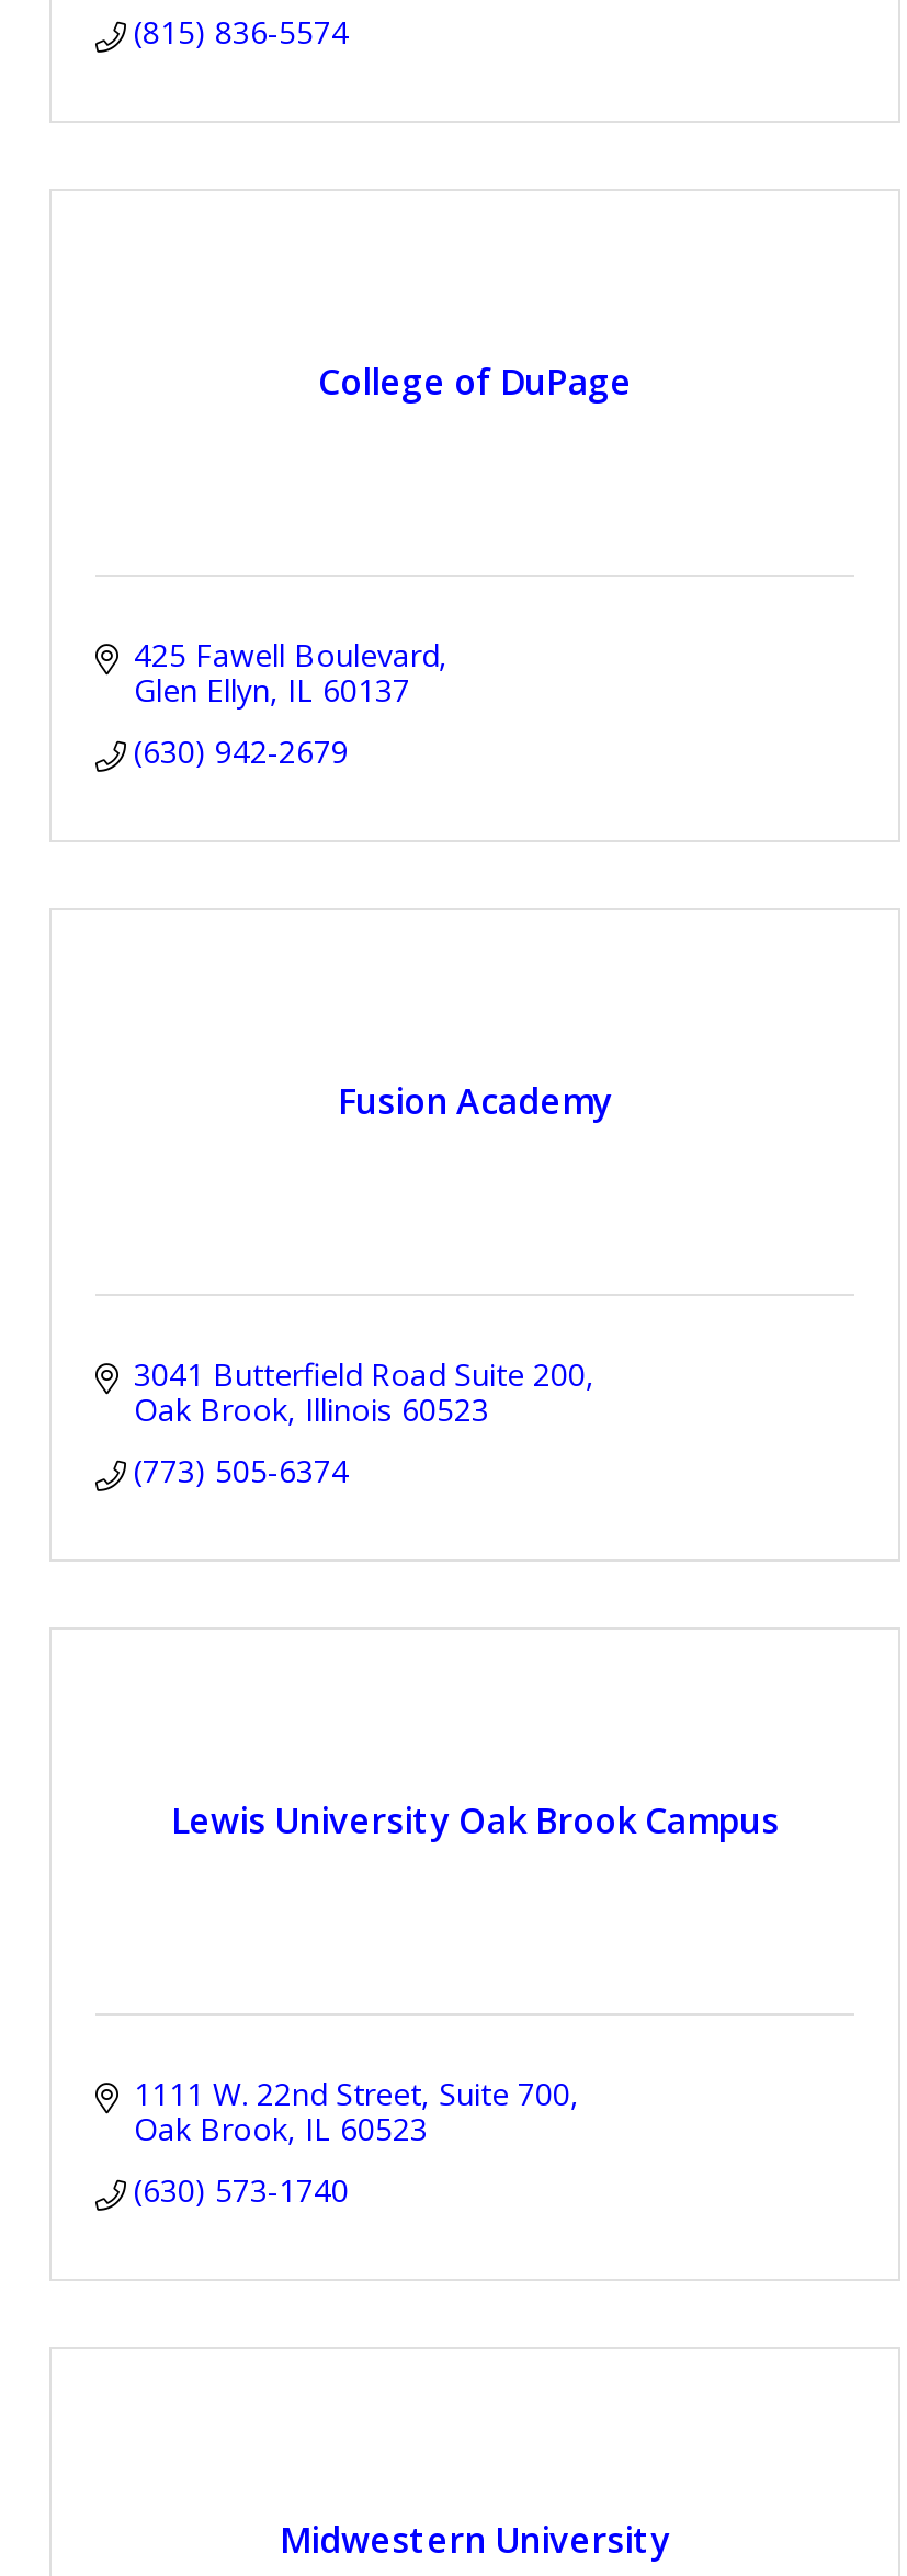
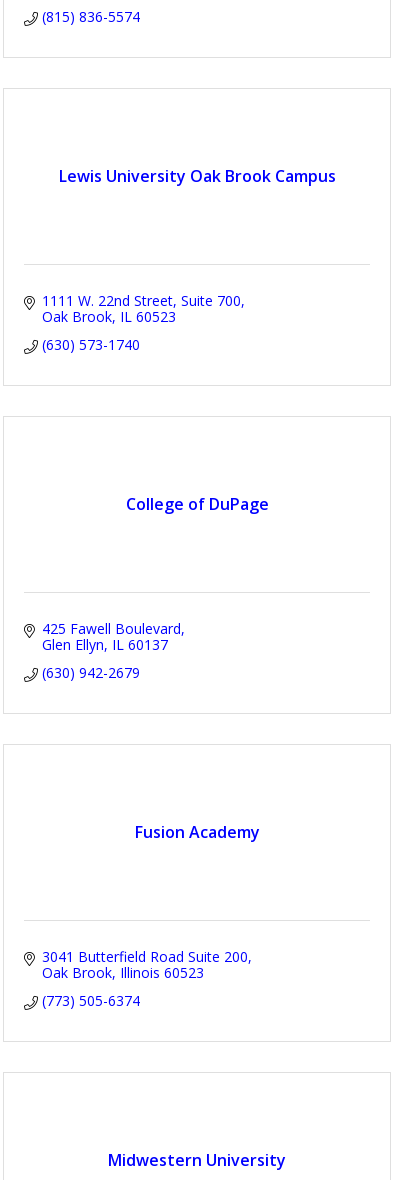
moved [134,356,632,1491] -> [41,492,268,1010]: College of DuPage | 425 Fawell Boulevard | Glen Ellyn IL 60137 | (630) 942-2679 | Fusion Academy | 3041 Butterfield Road Suite 200 | Oak Brook Illinois 60523 | (773) 505-6374
moved [171,1795,779,1843] -> [58,164,335,186]: Lewis University Oak Brook Campus
moved [134,2073,570,2211] -> [41,291,240,354]: 1111 W. 22nd Street, Suite 700 | Oak Brook IL 60523 | (630) 573-1740

